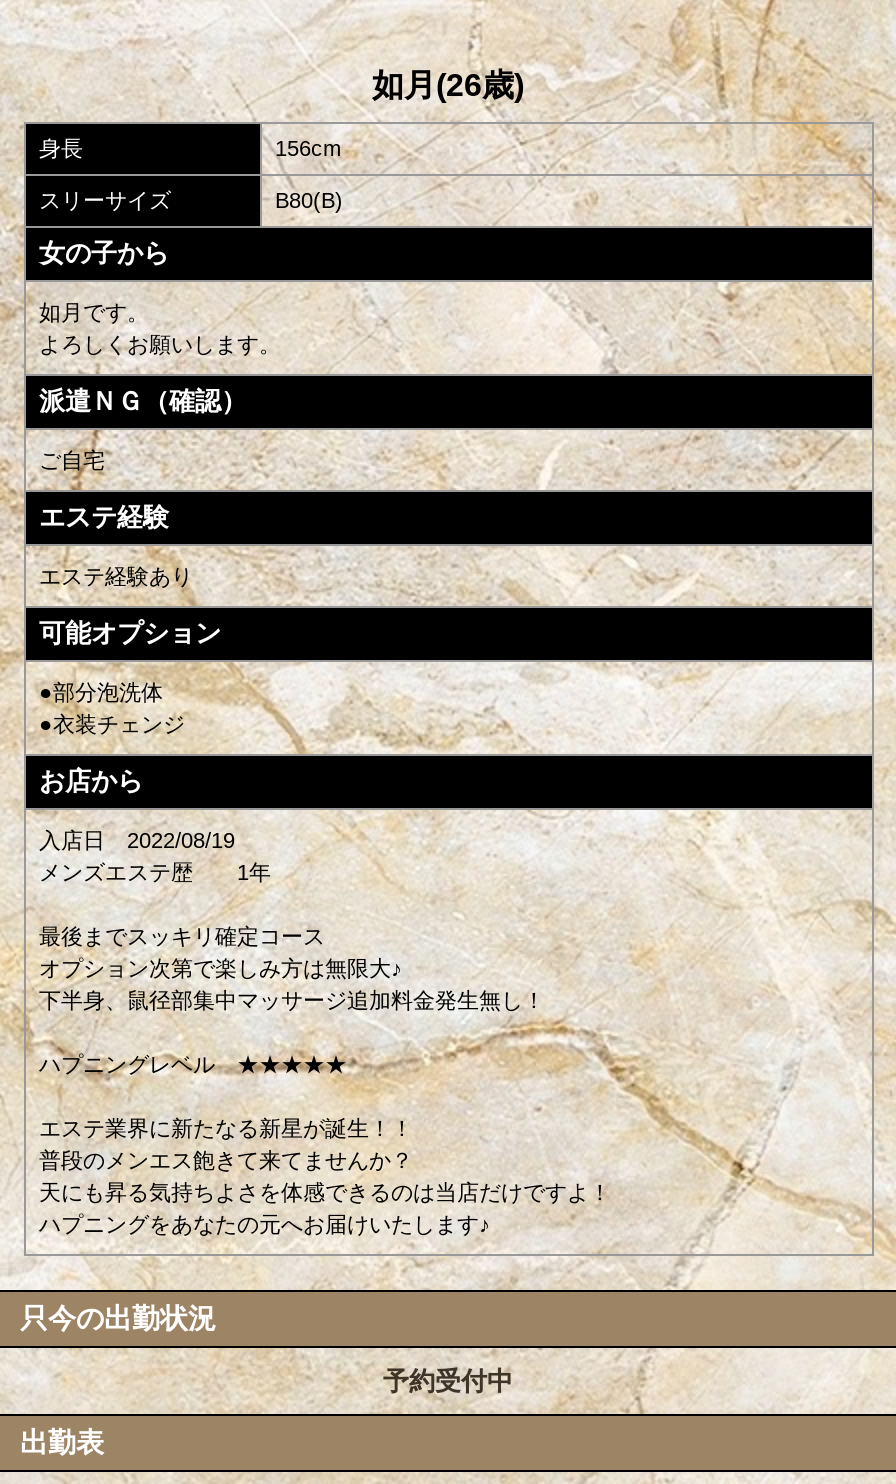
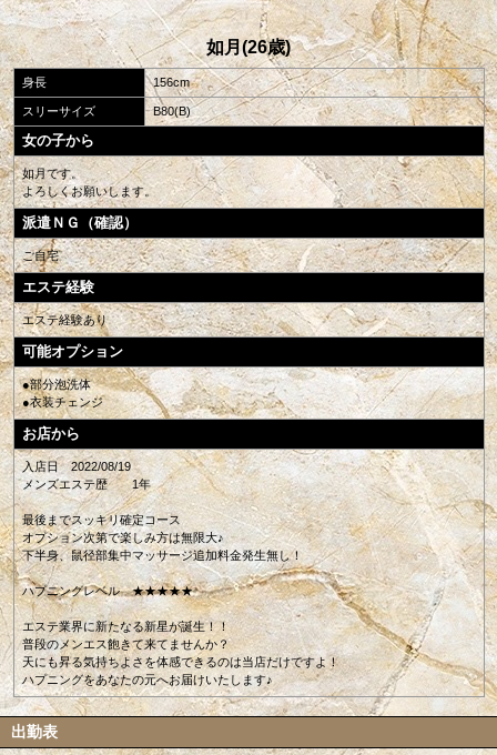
[20,1303,513,1397] 只今の出勤状況 | 予約受付中 -> none

